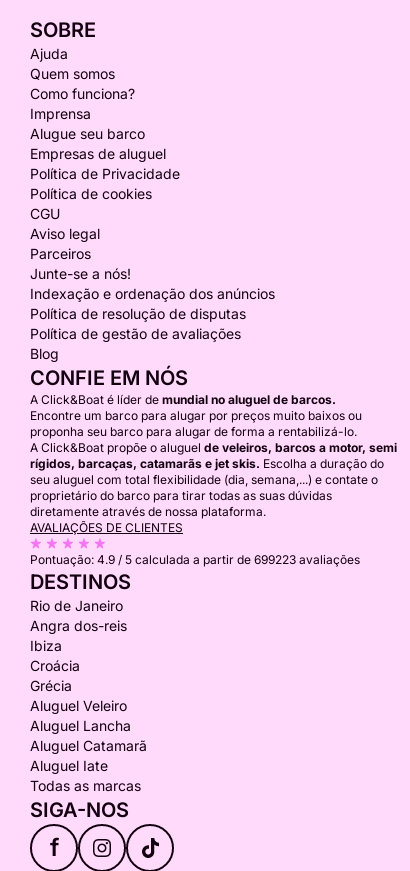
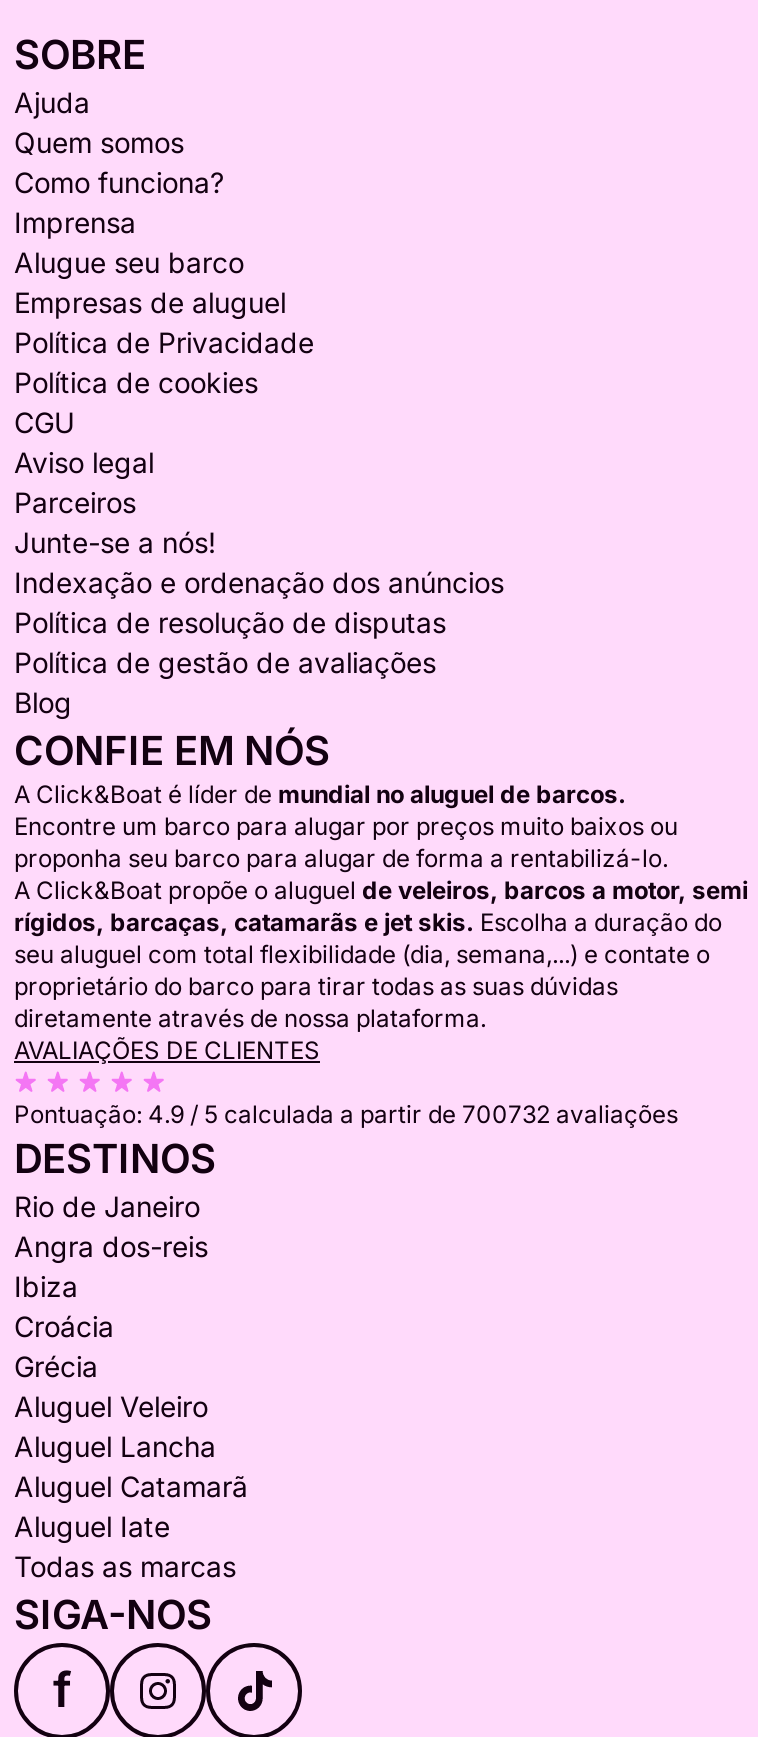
[30,552,360,567] Pontuação: 4.9 / 5 calculada a partir de 699223 avaliações -> [14,1099,678,1129] Pontuação: 4.9 / 5 calculada a partir de 700732 avaliações

